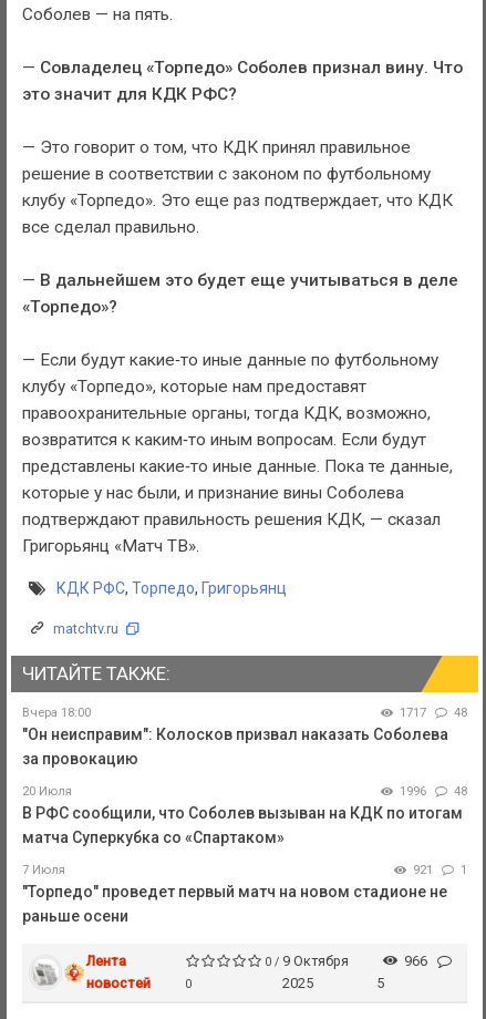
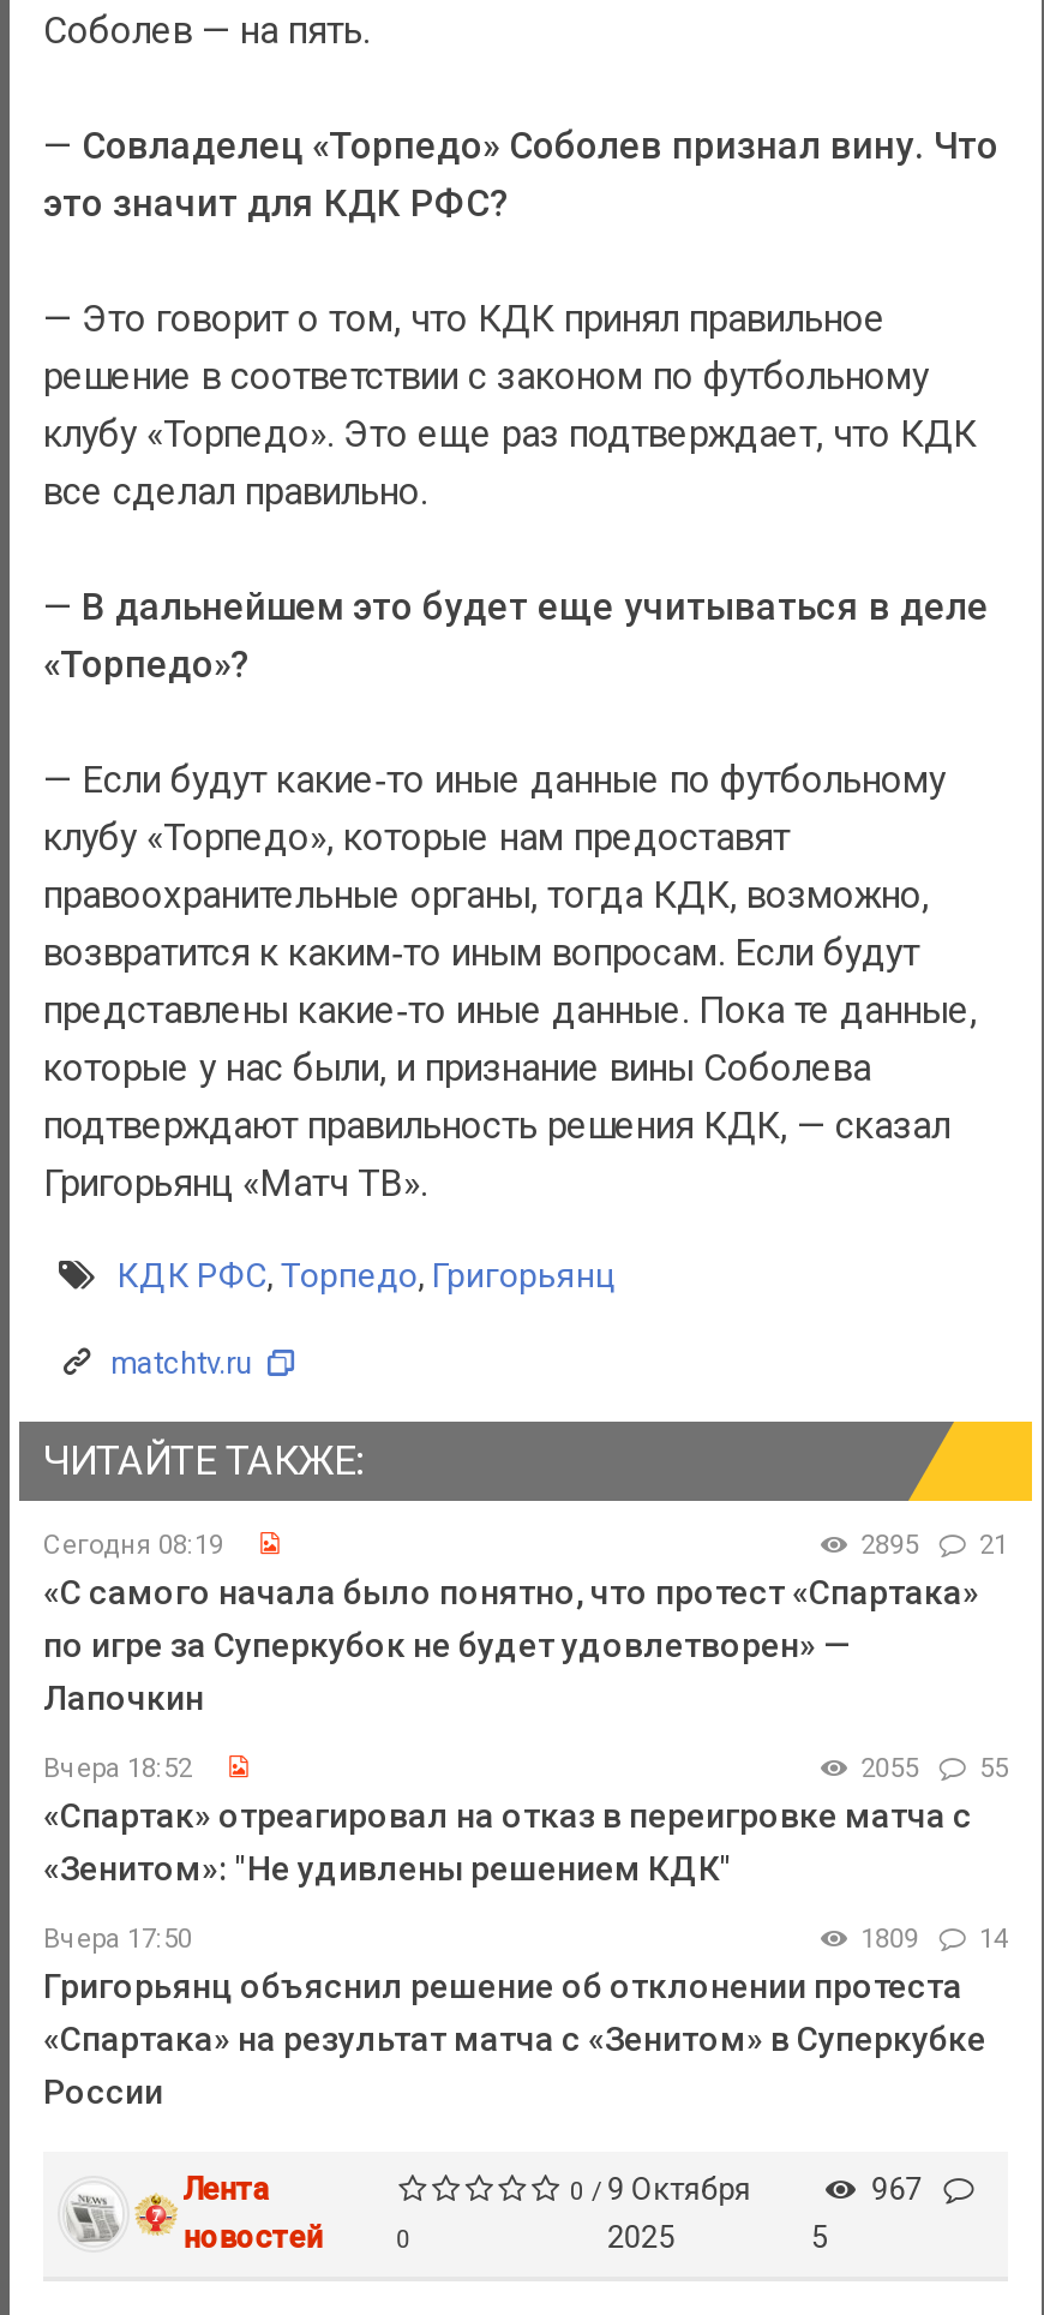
[22,706,467,768] Вчера 18:00 | 1717 | 48 | "Он неисправим": Колосков призвал наказать Соболева | за провокацию -> [43,1530,1008,1717] Сегодня 08:19 | 2895 | 21 | «С самого начала было понятно, что протест «Спартака» | по игре за Суперкубок не будет удовлетворен» — | Лапочкин
[22,784,467,846] 20 Июля | 1996 | 48 | В РФС сообщили, что Соболев вызыван на КДК по итогам | матча Суперкубка со «Спартаком» -> [43,1753,1008,1887] Вчера 18:52 | 2055 | 55 | «Спартак» отреагировал на отказ в переигровке матча с | «Зенитом»: "Не удивлены решением КДК"
[22,862,467,924] 7 Июля | 921 | 1 | "Торпедо" проведет первый матч на новом стадионе не | раньше осени -> [43,1923,1008,2110] Вчера 17:50 | 1809 | 14 | Григорьянц объяснил решение об отклонении протеста | «Спартака» на результат матча с «Зенитом» в Суперкубке | России
[404,952,431,969] 966 -> [871,2171,929,2207] 967

